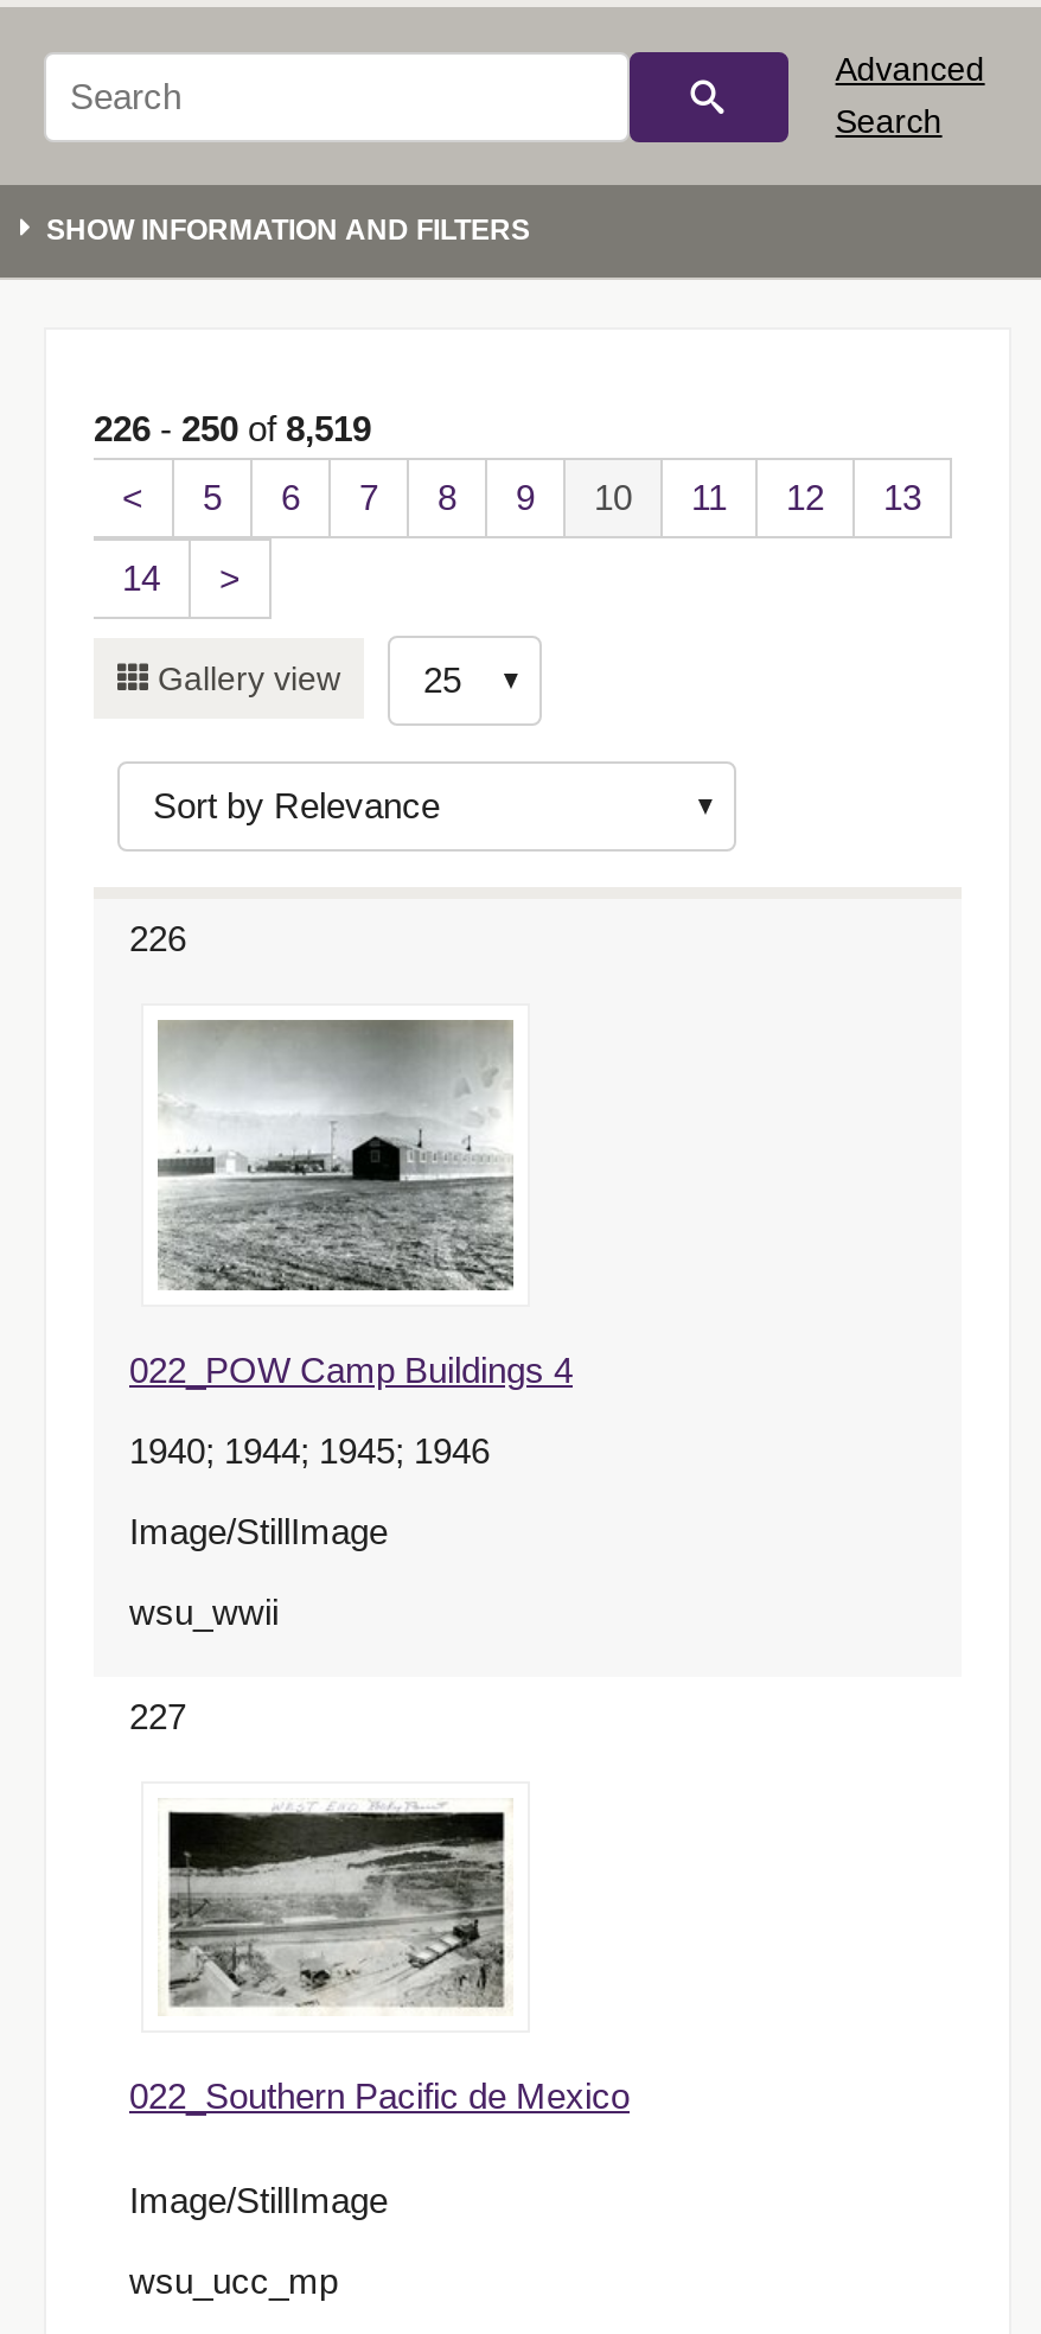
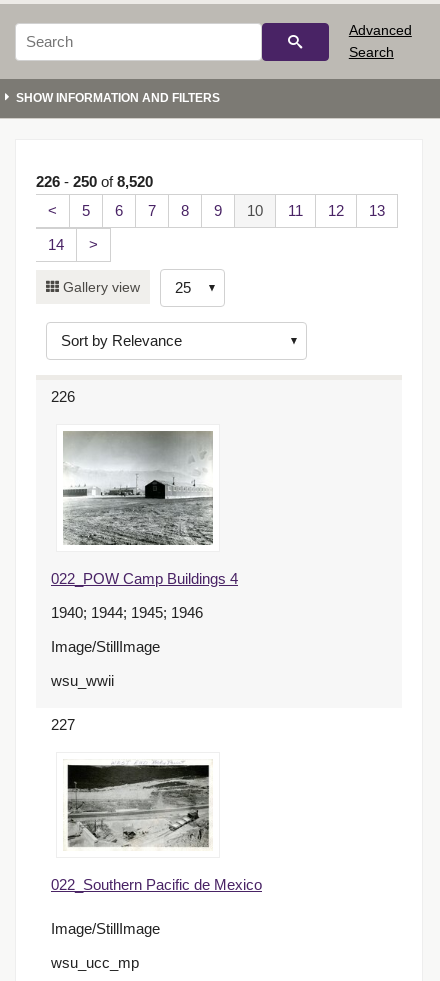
[94,408,371,448] 226 - 250 of 8,519 -> [36,173,153,190] 226 - 250 of 8,520

